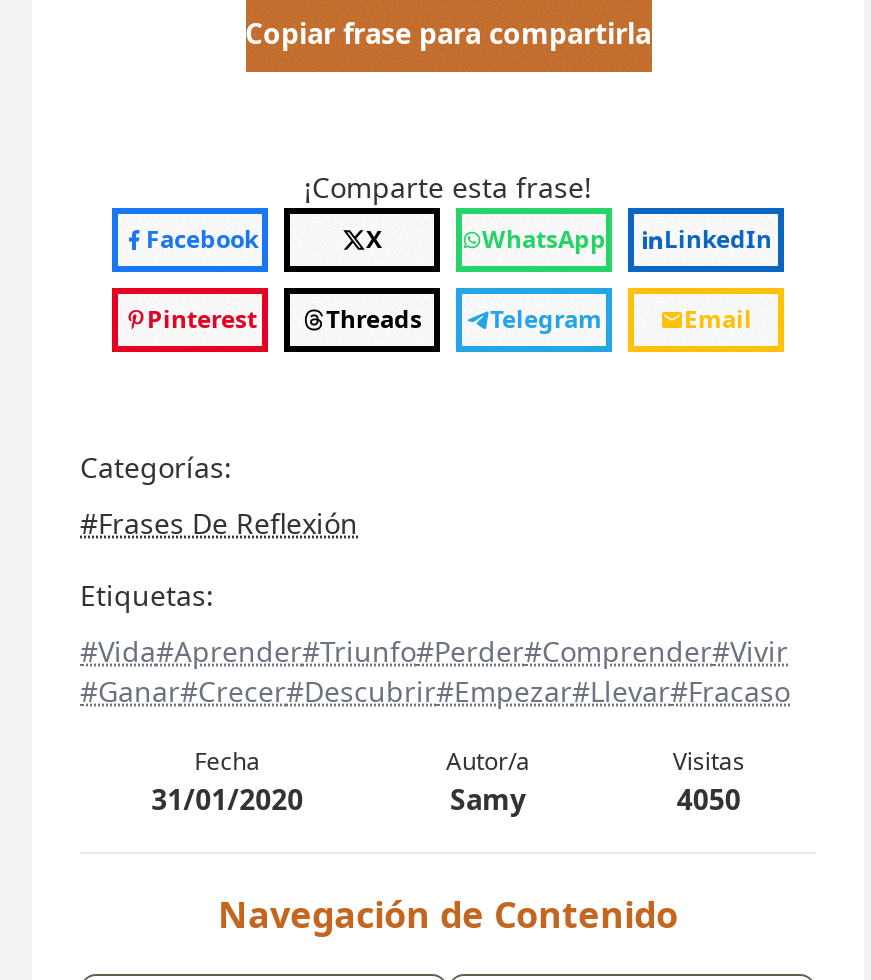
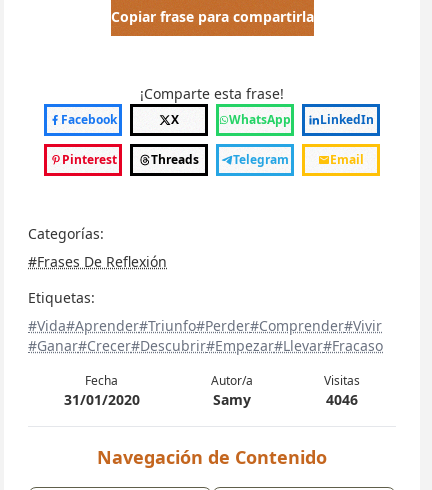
[677,780,741,818] 4050 -> [326,390,358,409] 4046

